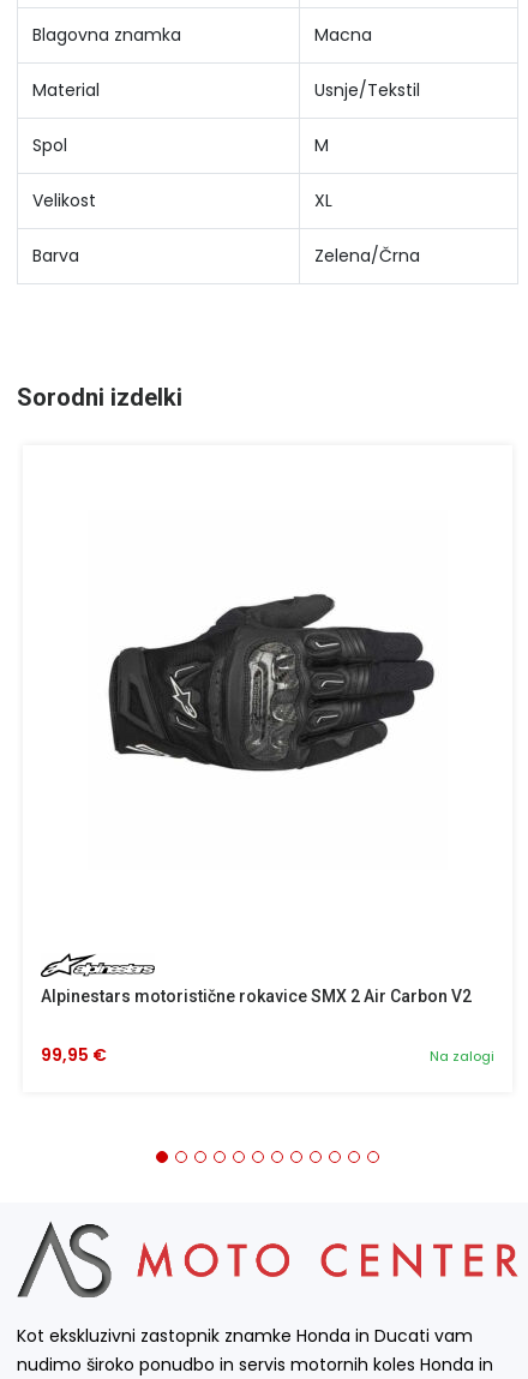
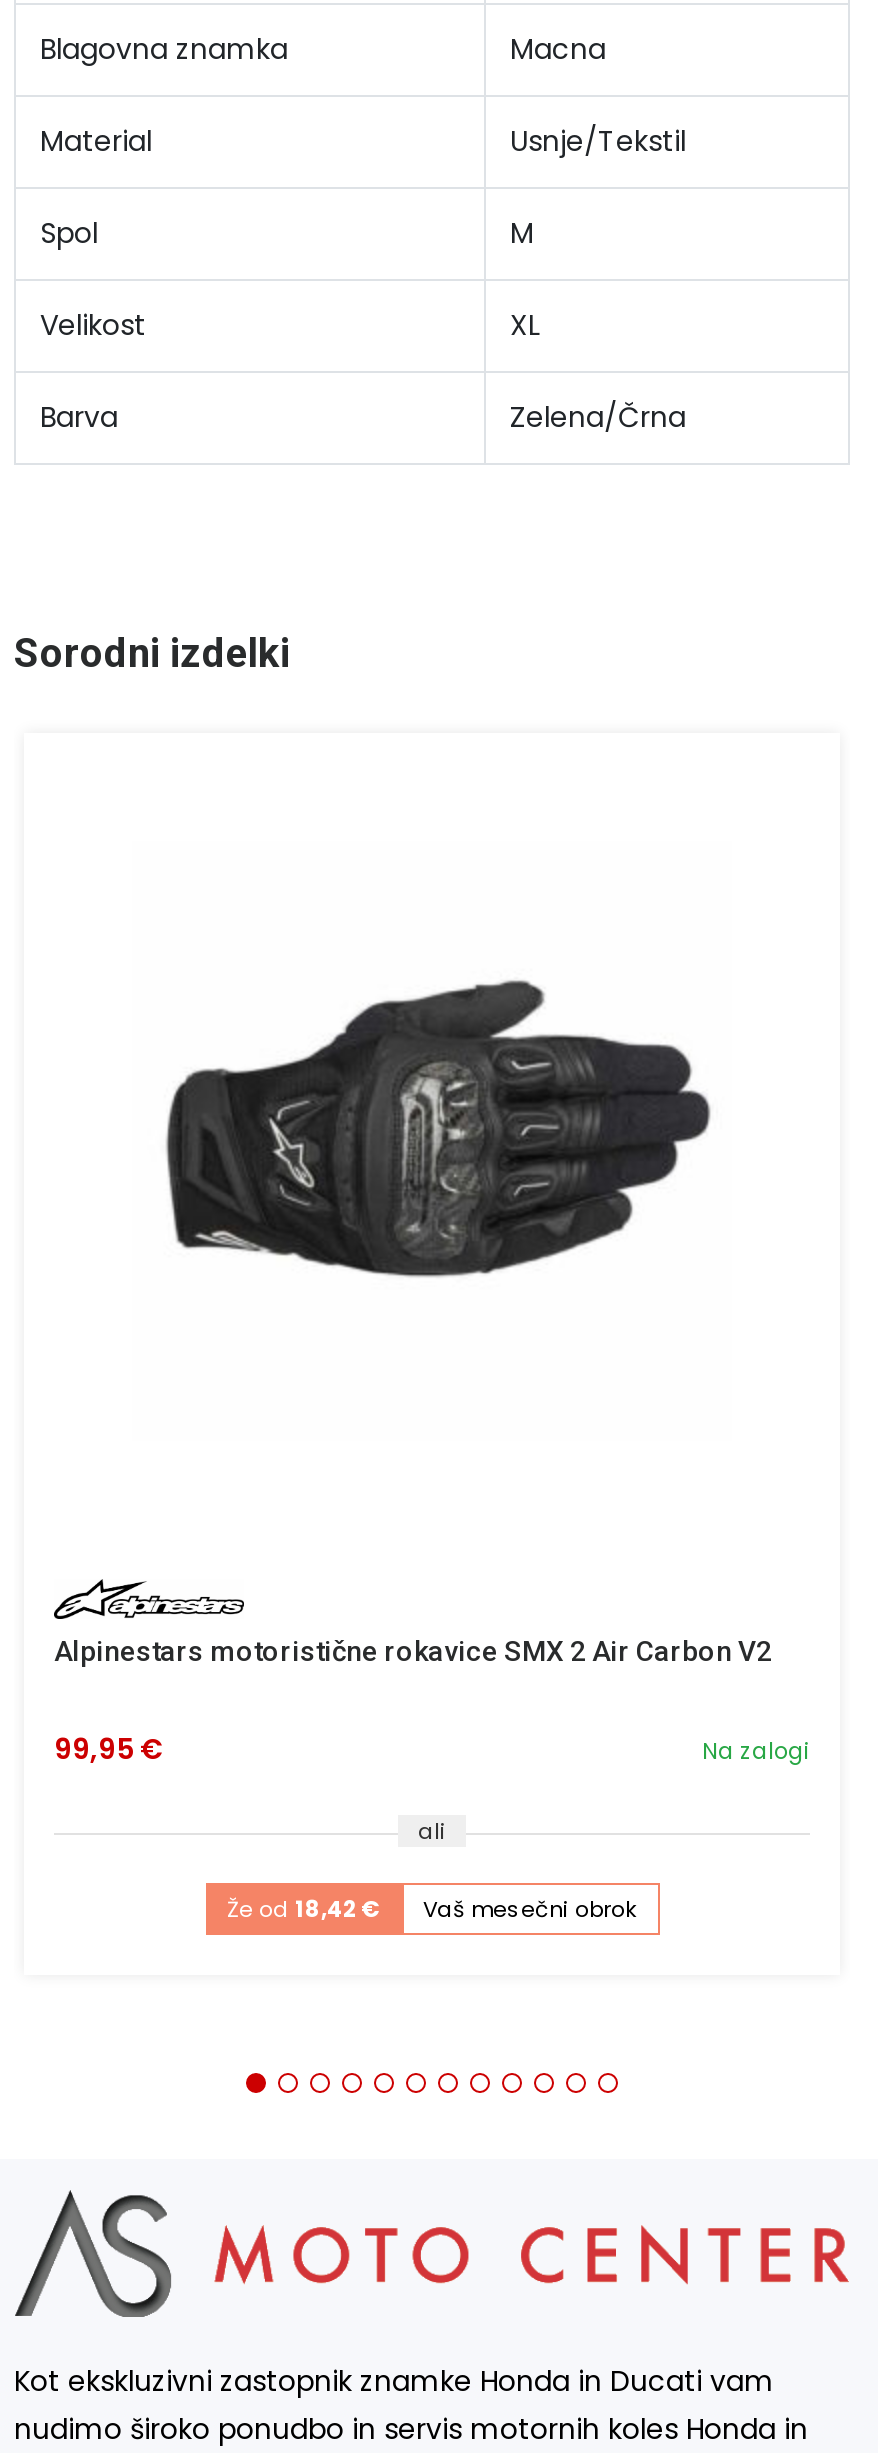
none -> [227,1815,637,1925] ali | Že od 18,42 € | Vaš mesečni obrok

